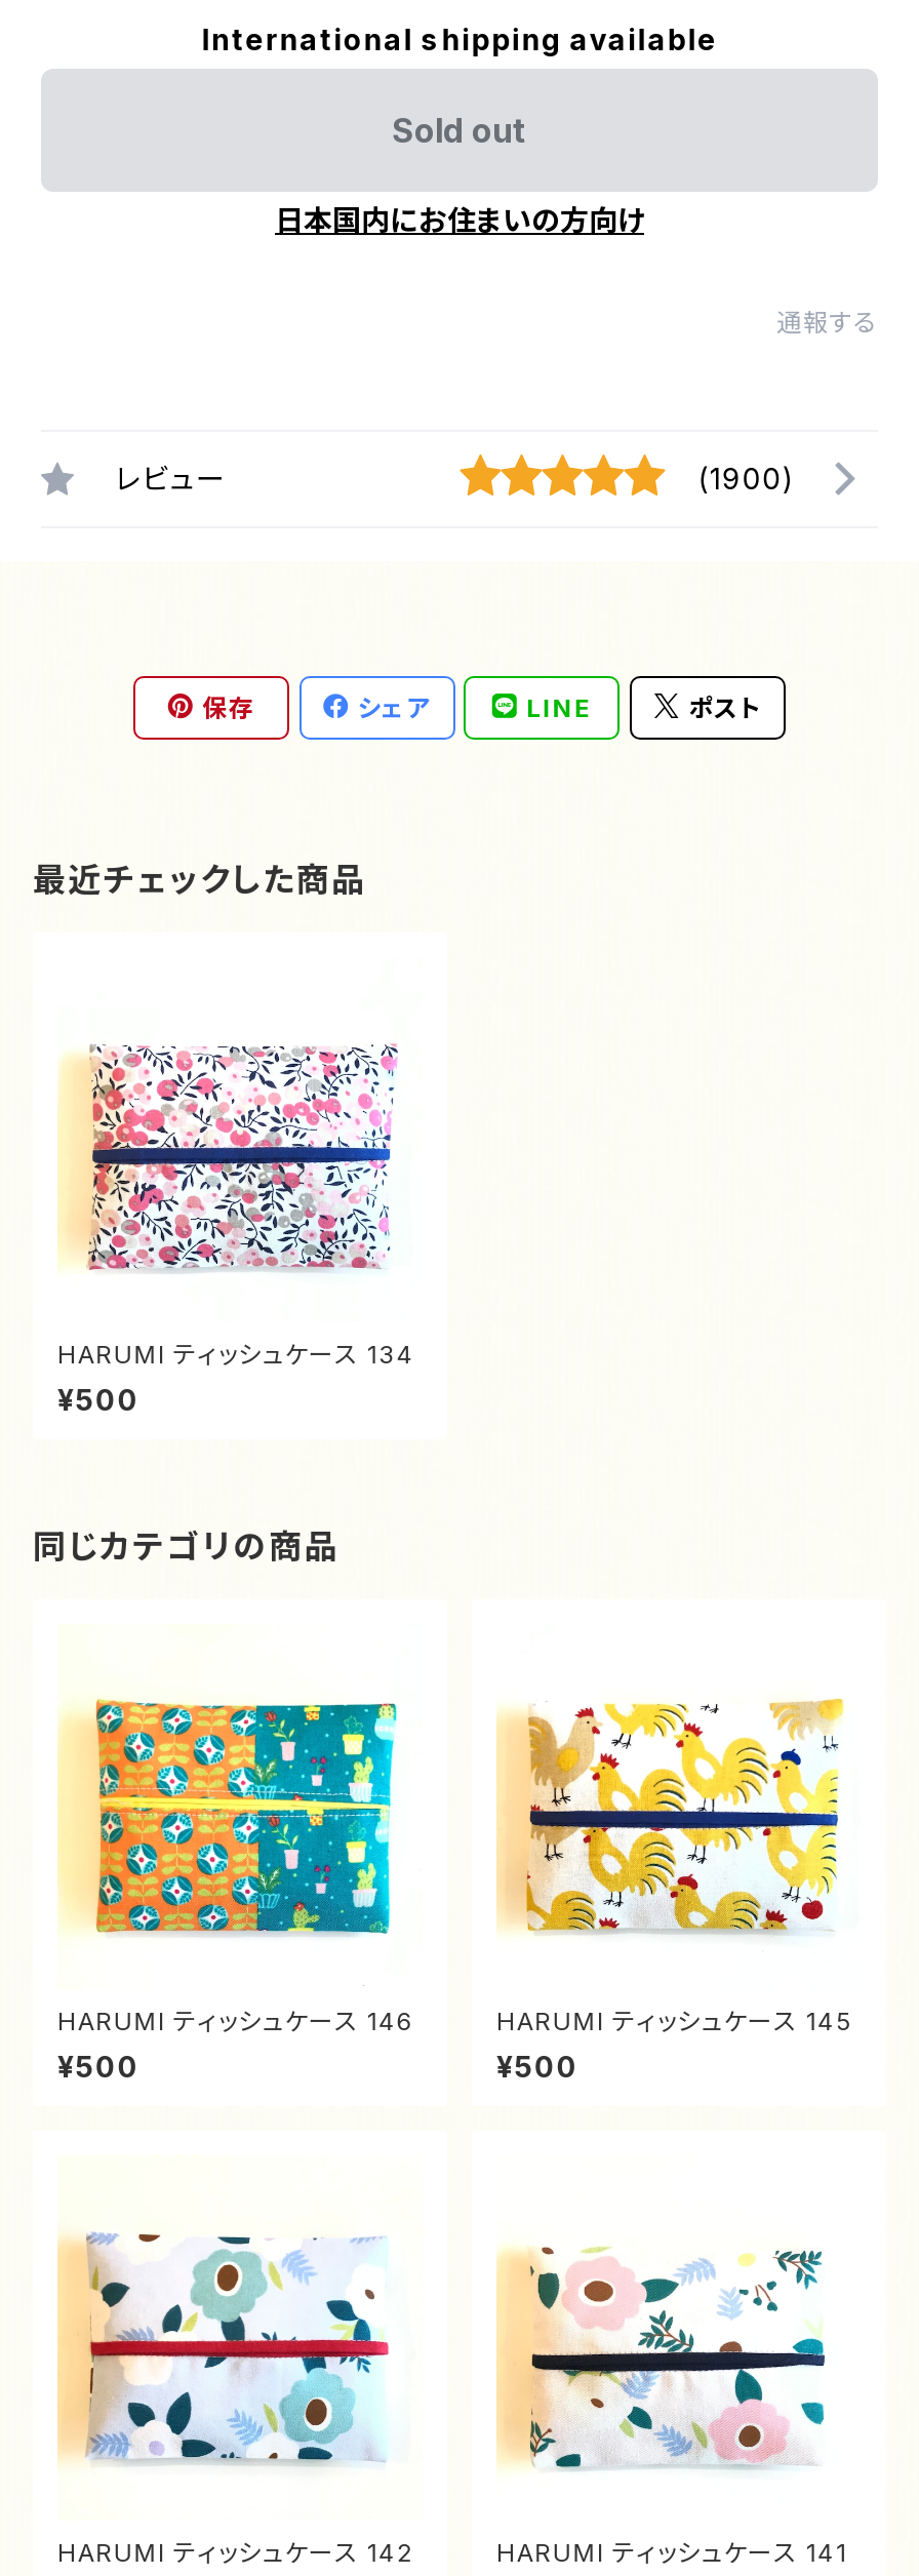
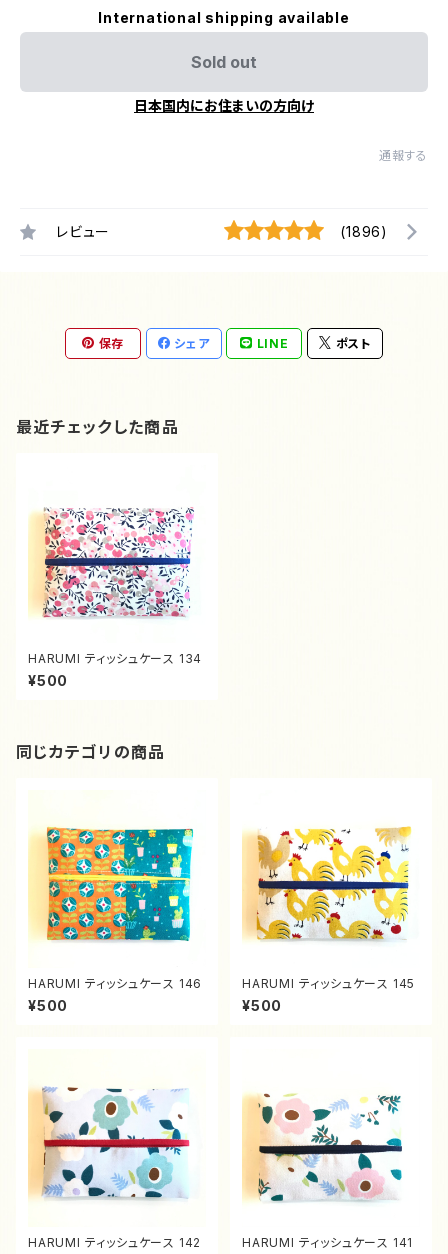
[698,461,796,496] (1900) -> [340,223,388,240] (1896)

